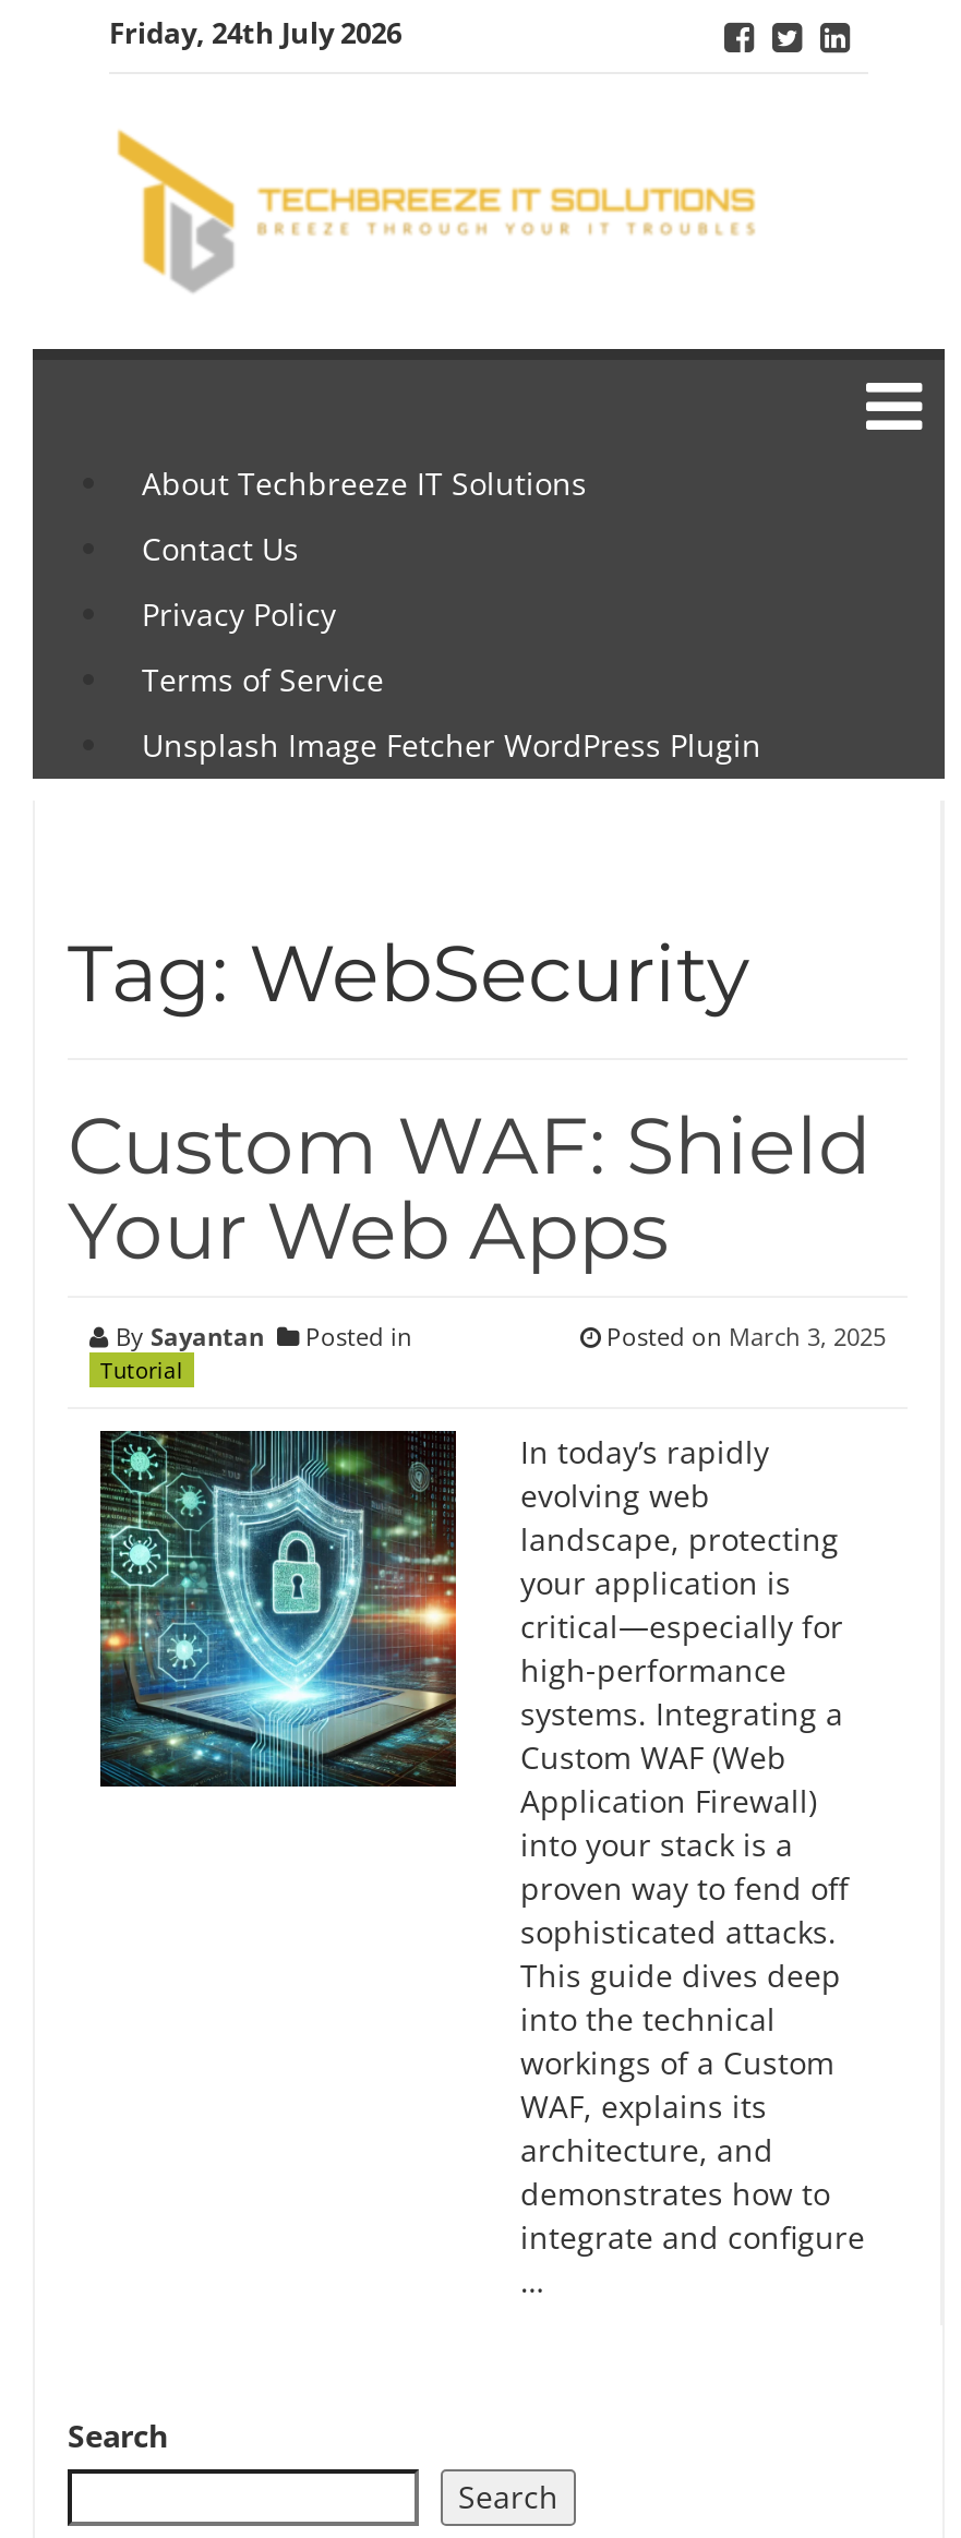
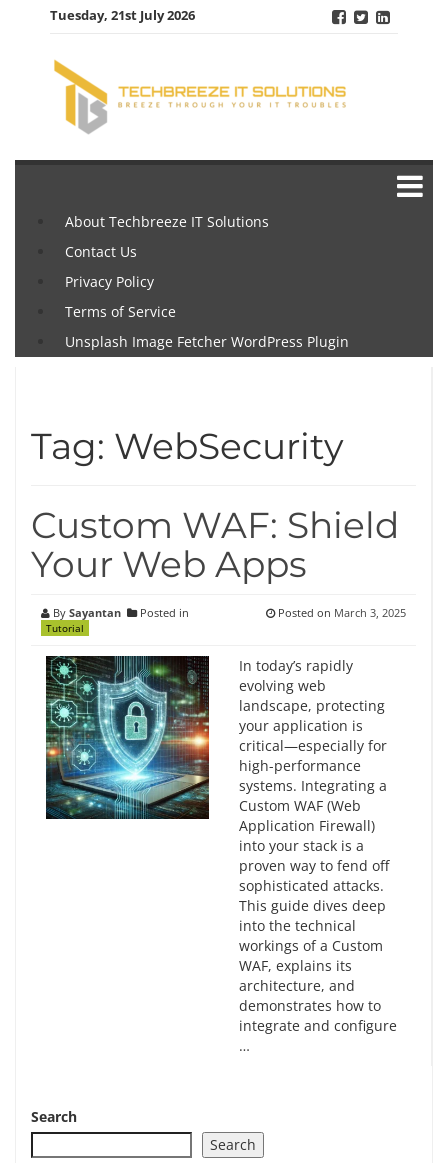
[109,13,401,52] Friday, 24th July 2026 -> [50,6,195,24] Tuesday, 21st July 2026

